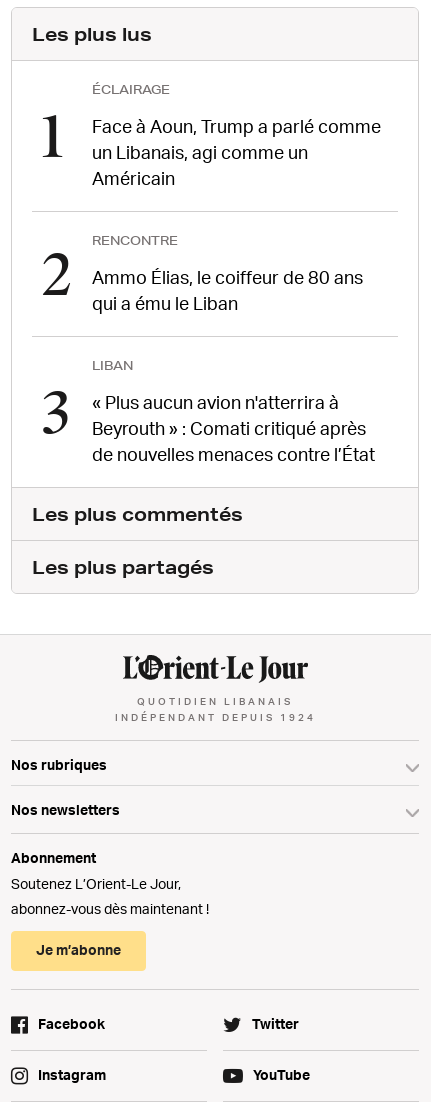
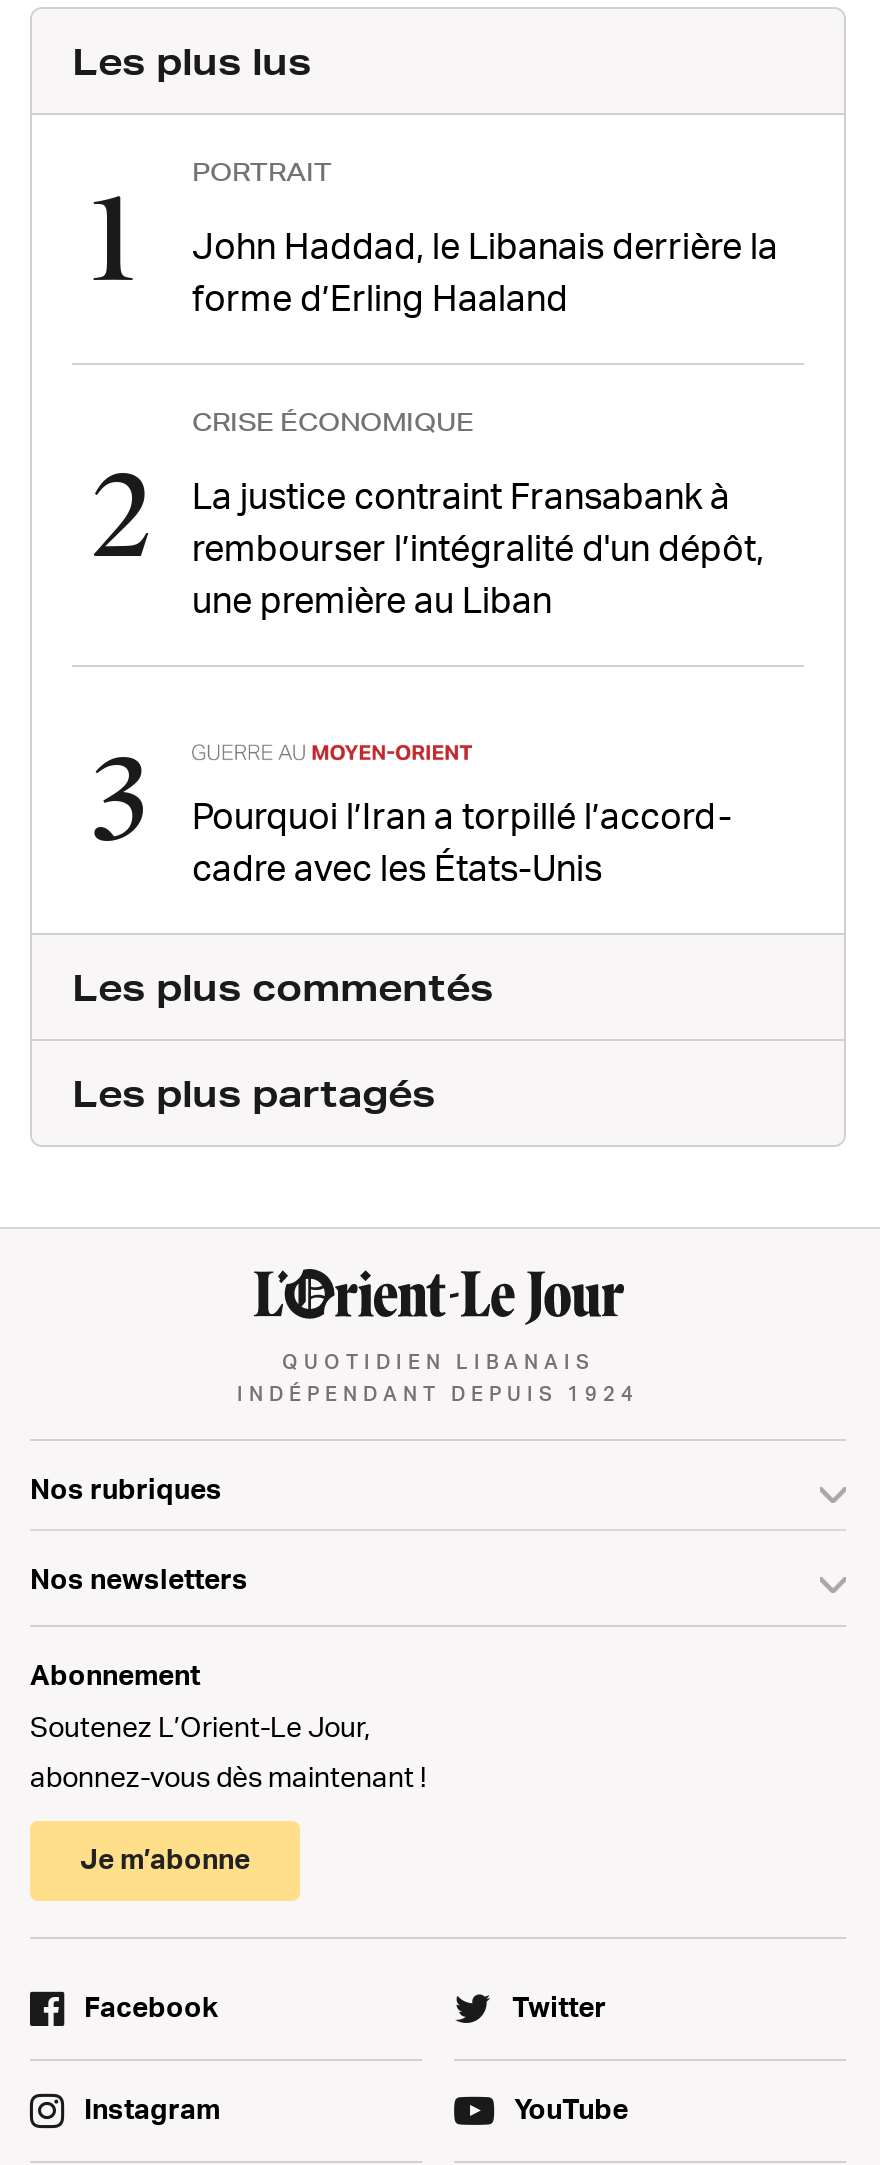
[92,80,170,97] ÉCLAIRAGE -> [192,154,332,188] PORTRAIT
[92,114,381,188] Face à Aoun, Trump a parlé comme | un Libanais, agi comme un | Américain -> [192,222,778,318] John Haddad, le Libanais derrière la | forme d’Erling Haaland
[92,231,178,248] RENCONTRE -> [192,404,474,438] CRISE ÉCONOMIQUE
[92,265,363,313] Ammo Élias, le coiffeur de 80 ans | qui a ému le Liban -> [192,472,764,620] La justice contraint Fransabank à | rembourser l’intégralité d'un dépôt, | une première au Liban
[92,356,375,464] LIBAN | « Plus aucun avion n'atterrira à | Beyrouth » : Comati critiqué après | de nouvelles menaces contre l’État -> [192,794,732,890] Pourquoi l’Iran a torpillé l’accord- | cadre avec les États-Unis

